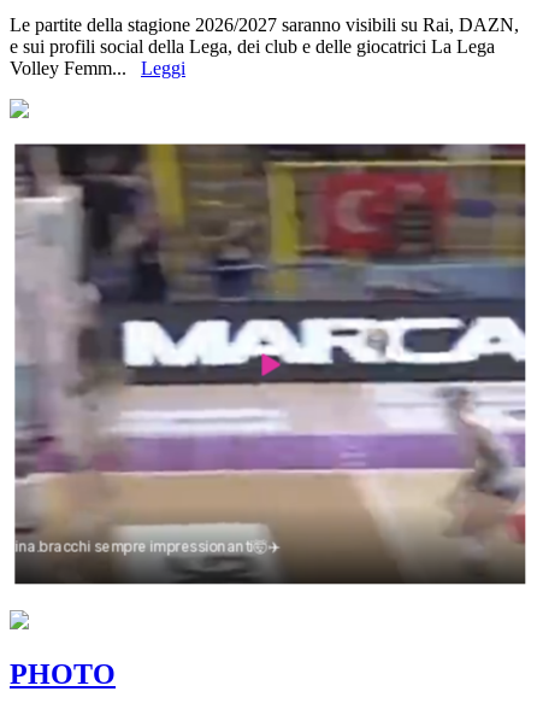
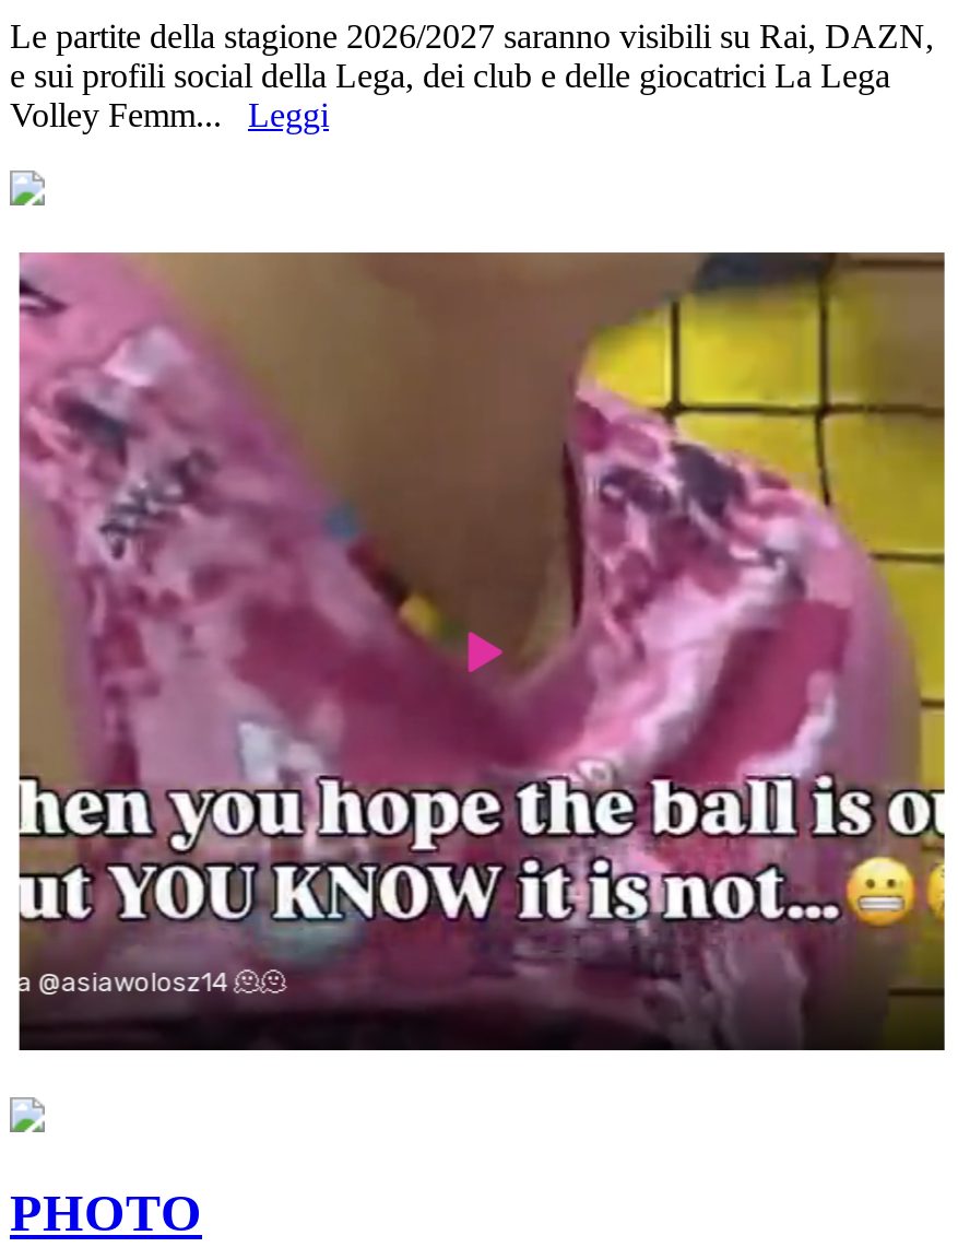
[14,142,526,585] [image] -> [19,251,947,1051] [image]

